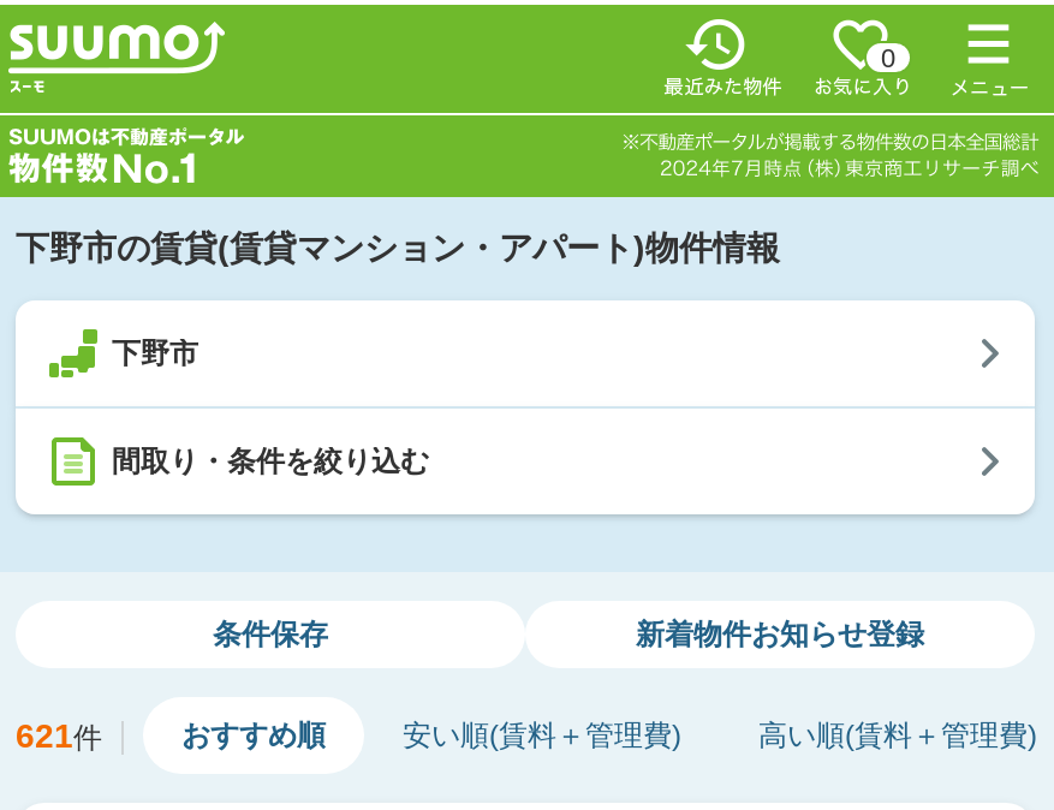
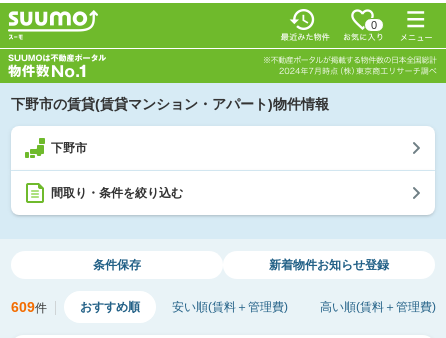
[16,716,102,755] 621件 -> [11,299,47,315] 609件

